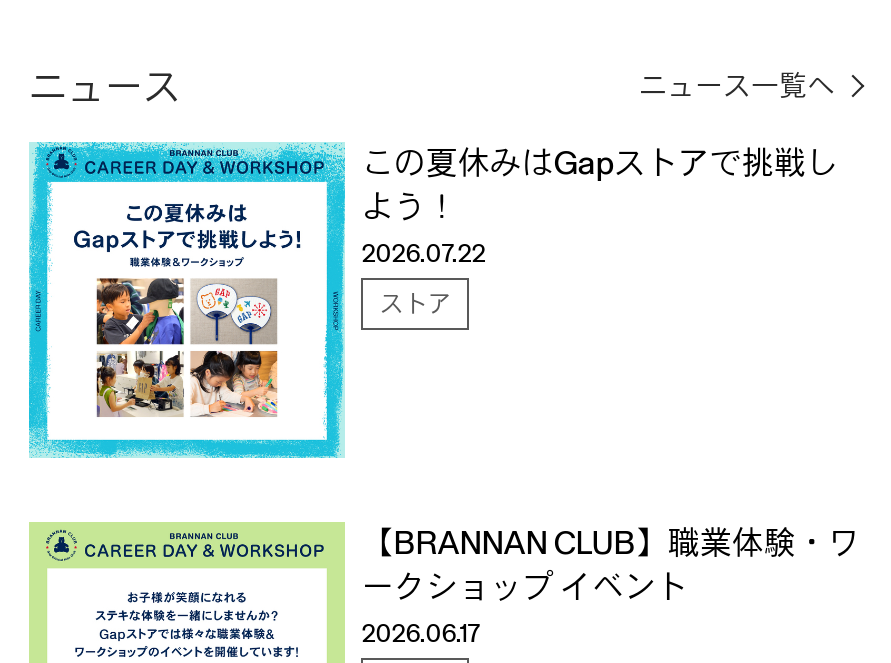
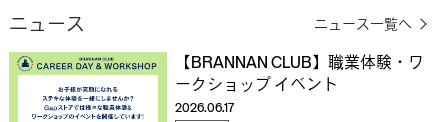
[27,140,838,460] [image] | この夏休みはGapストアで挑戦し | よう！ | 2026.07.22 | ストア -> none

